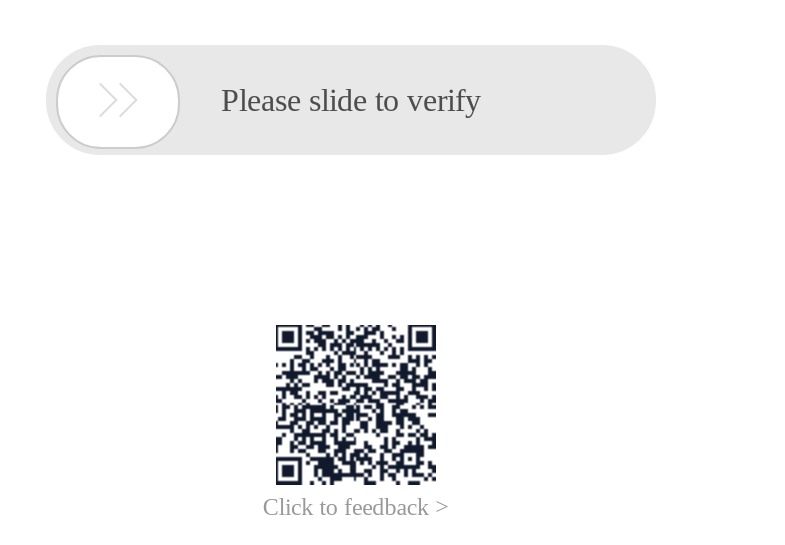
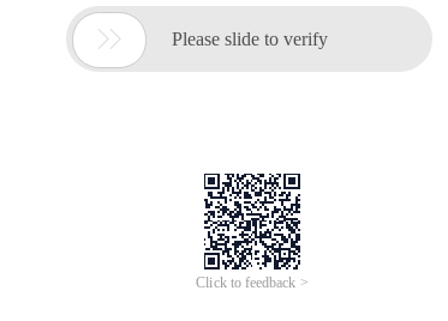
[274,323,438,487] [image] -> [203,172,301,271] [image]

